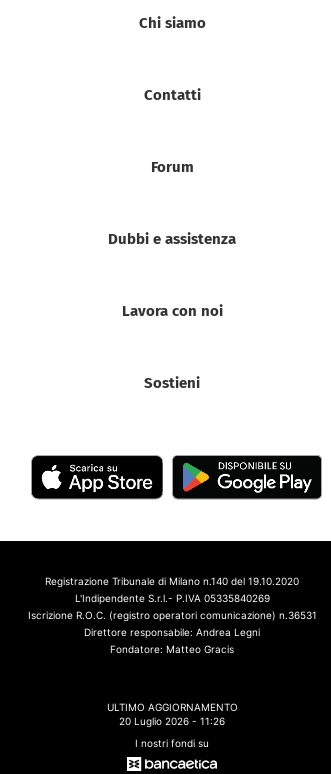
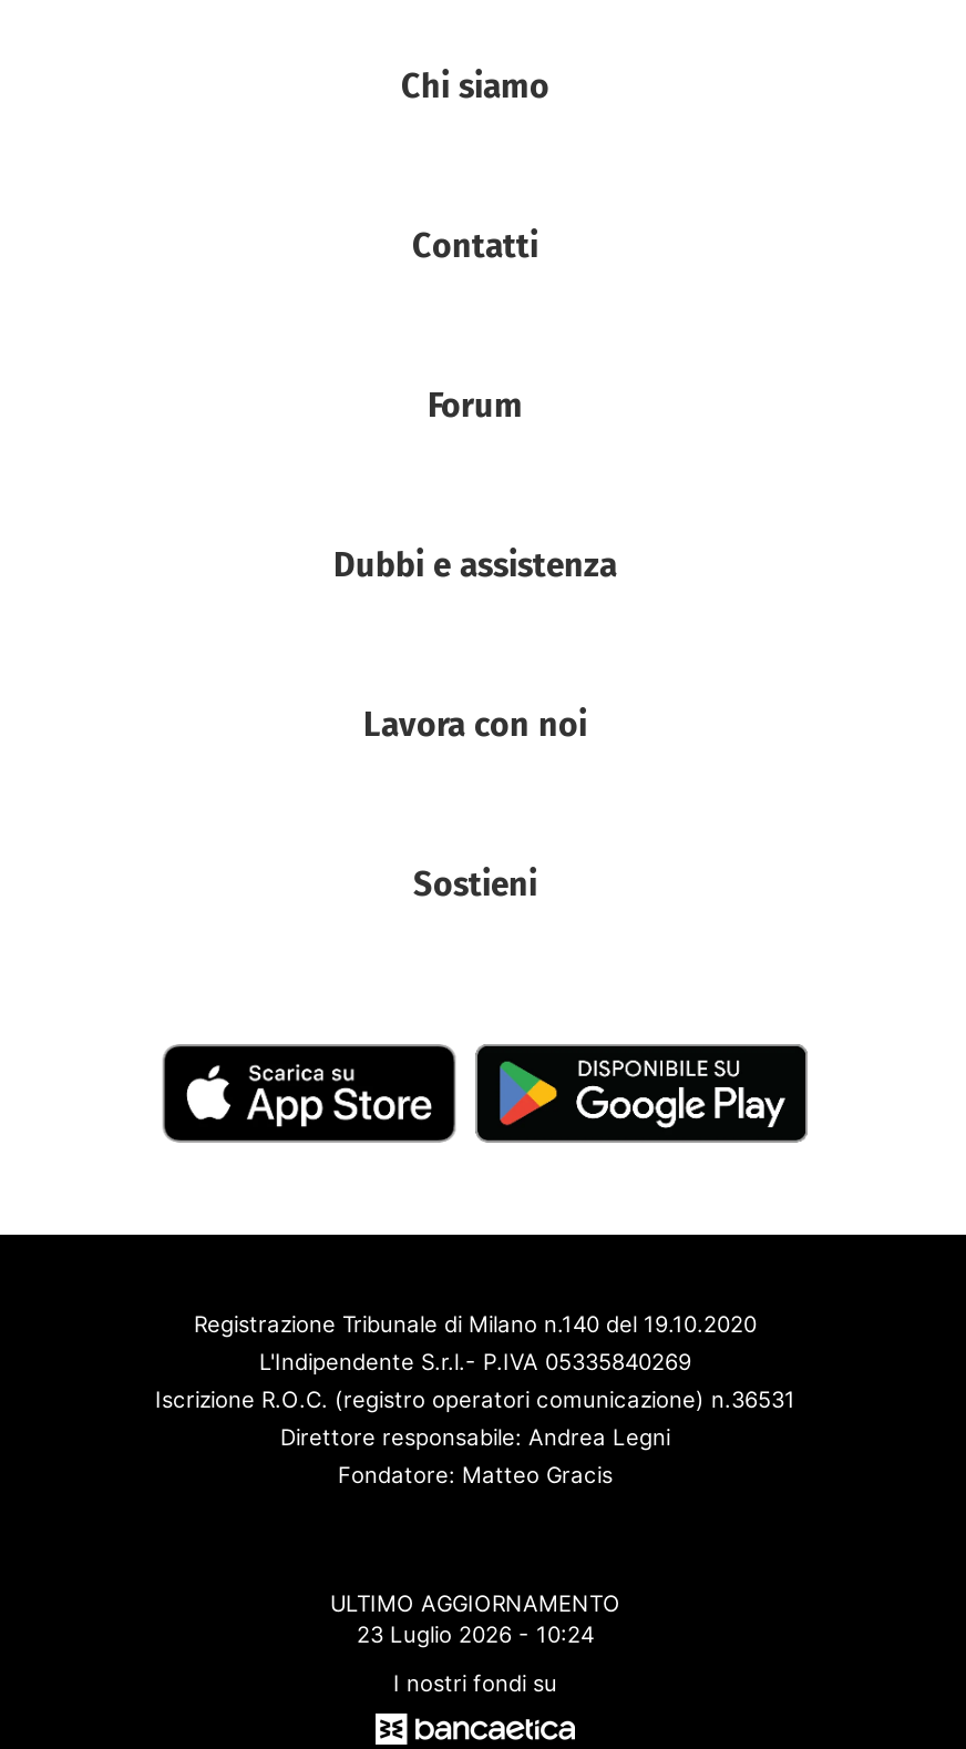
[119,715,225,727] 20 Luglio 2026 - 11:26 -> [357,1620,594,1646] 23 Luglio 2026 - 10:24

